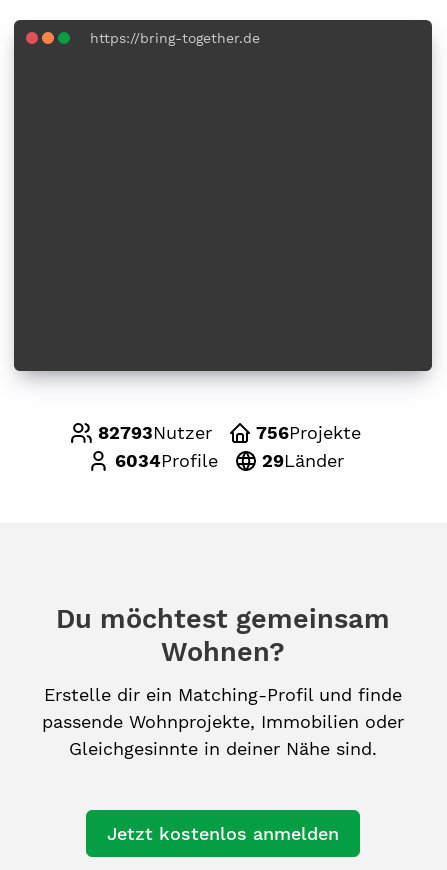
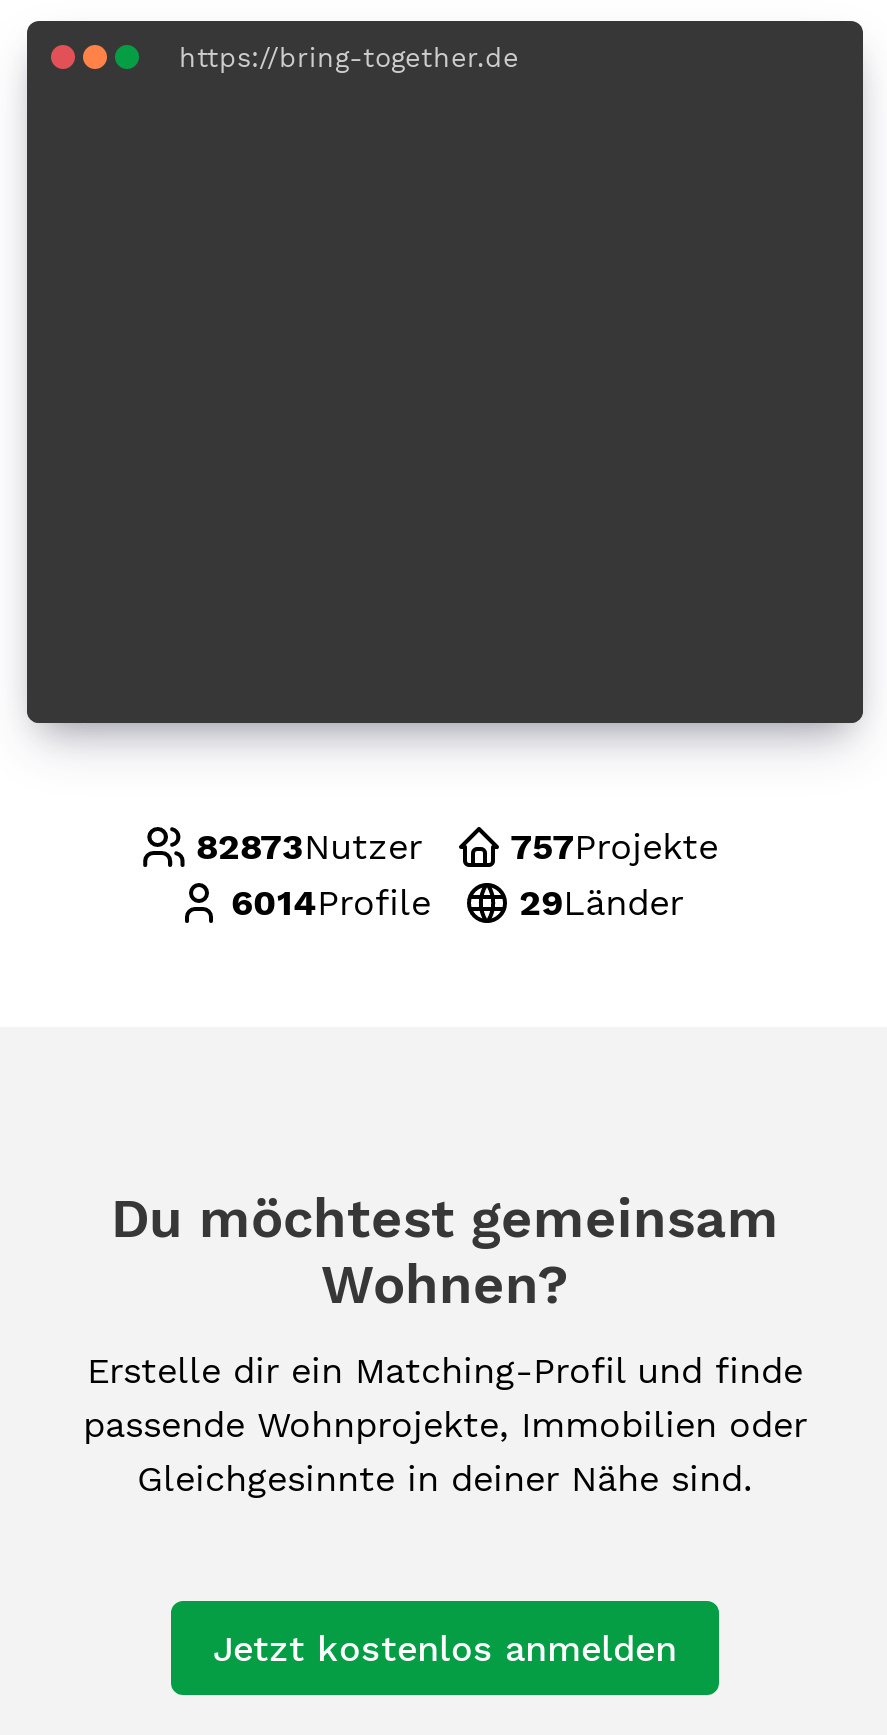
[97,422,211,443] 82793Nutzer -> [196,826,422,868] 82873Nutzer
[256,422,361,443] 756Projekte -> [510,826,718,868] 757Projekte
[114,450,217,471] 6034Profile -> [231,882,431,924] 6014Profile

